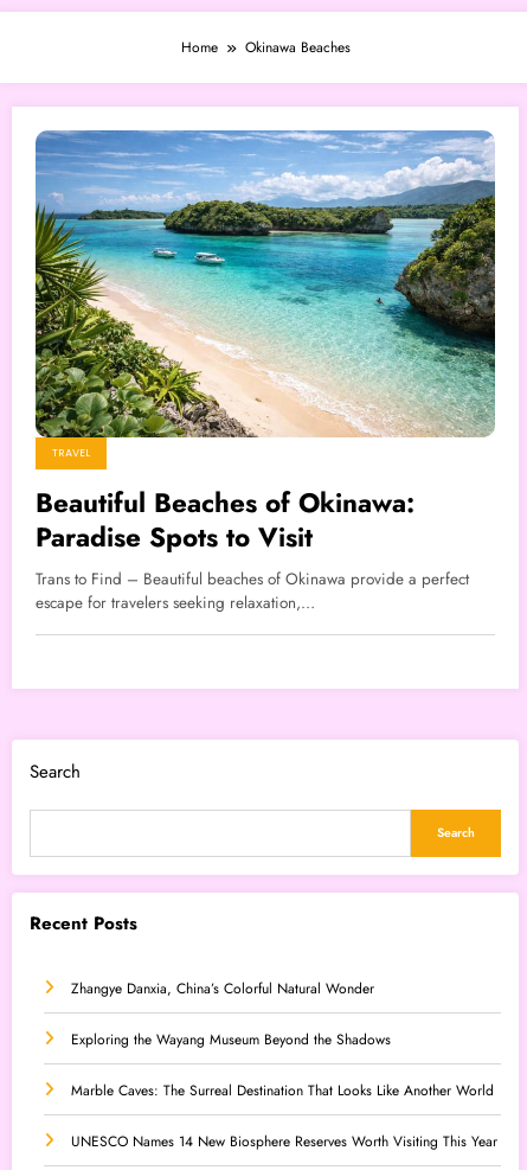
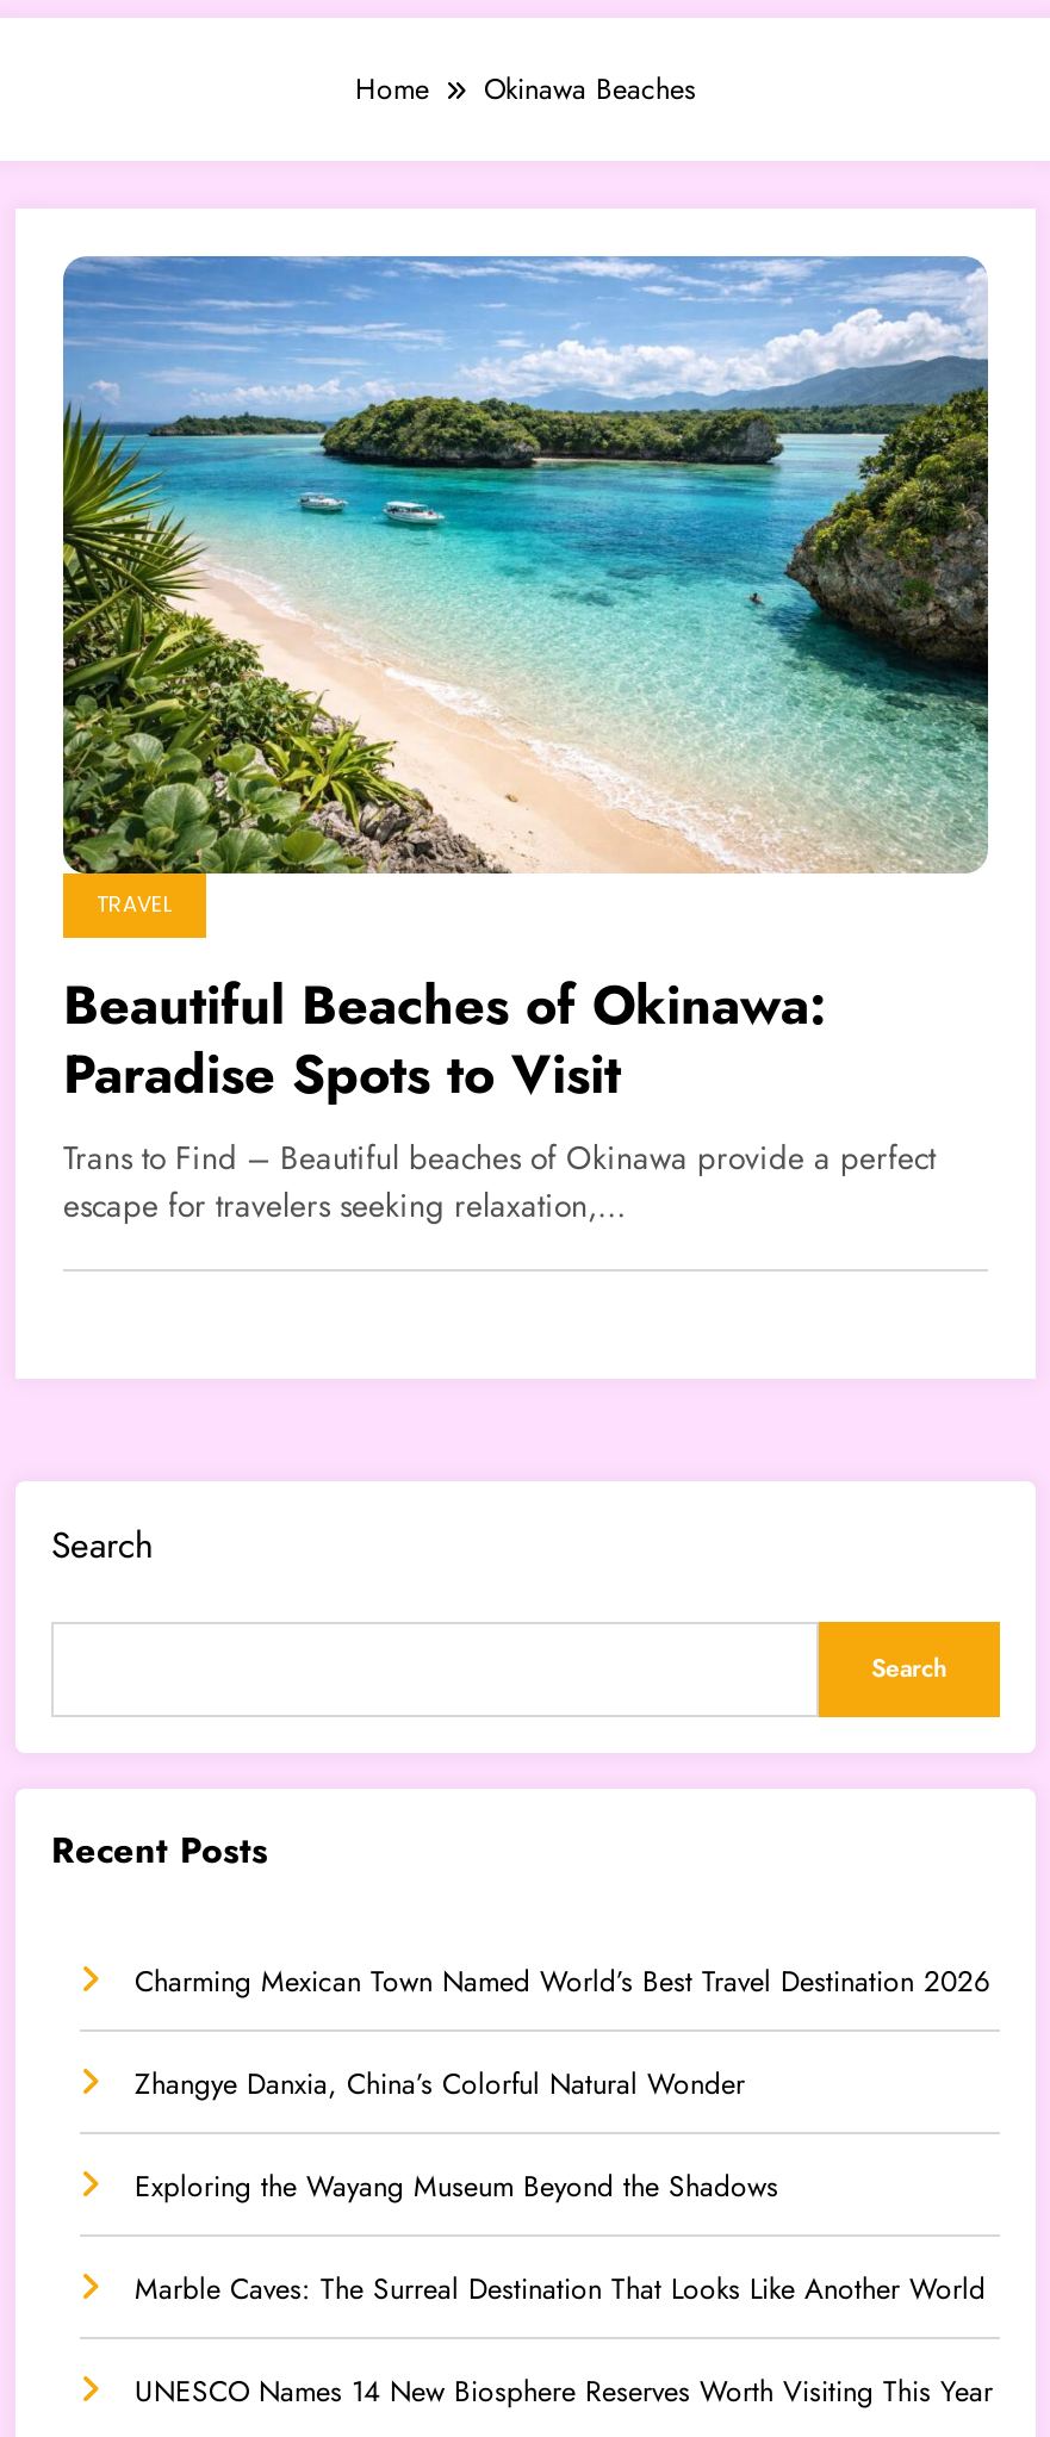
none -> [135,1961,990,2004] Charming Mexican Town Named World’s Best Travel Destination 2026

